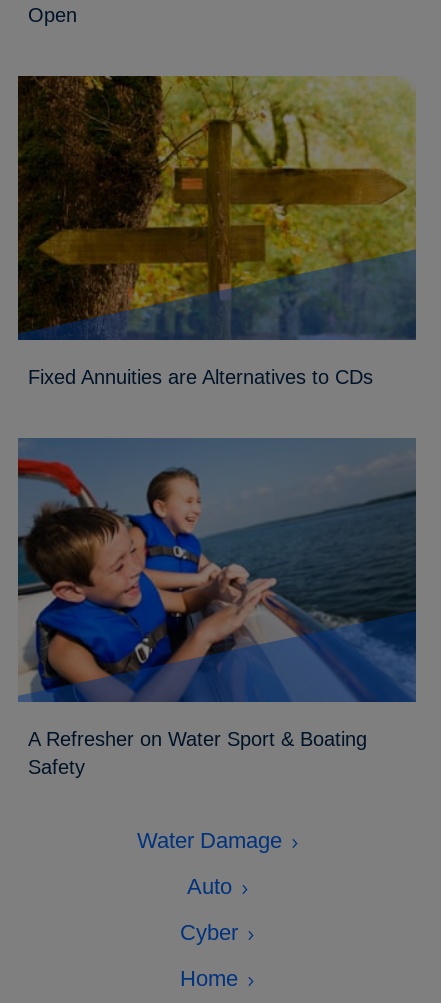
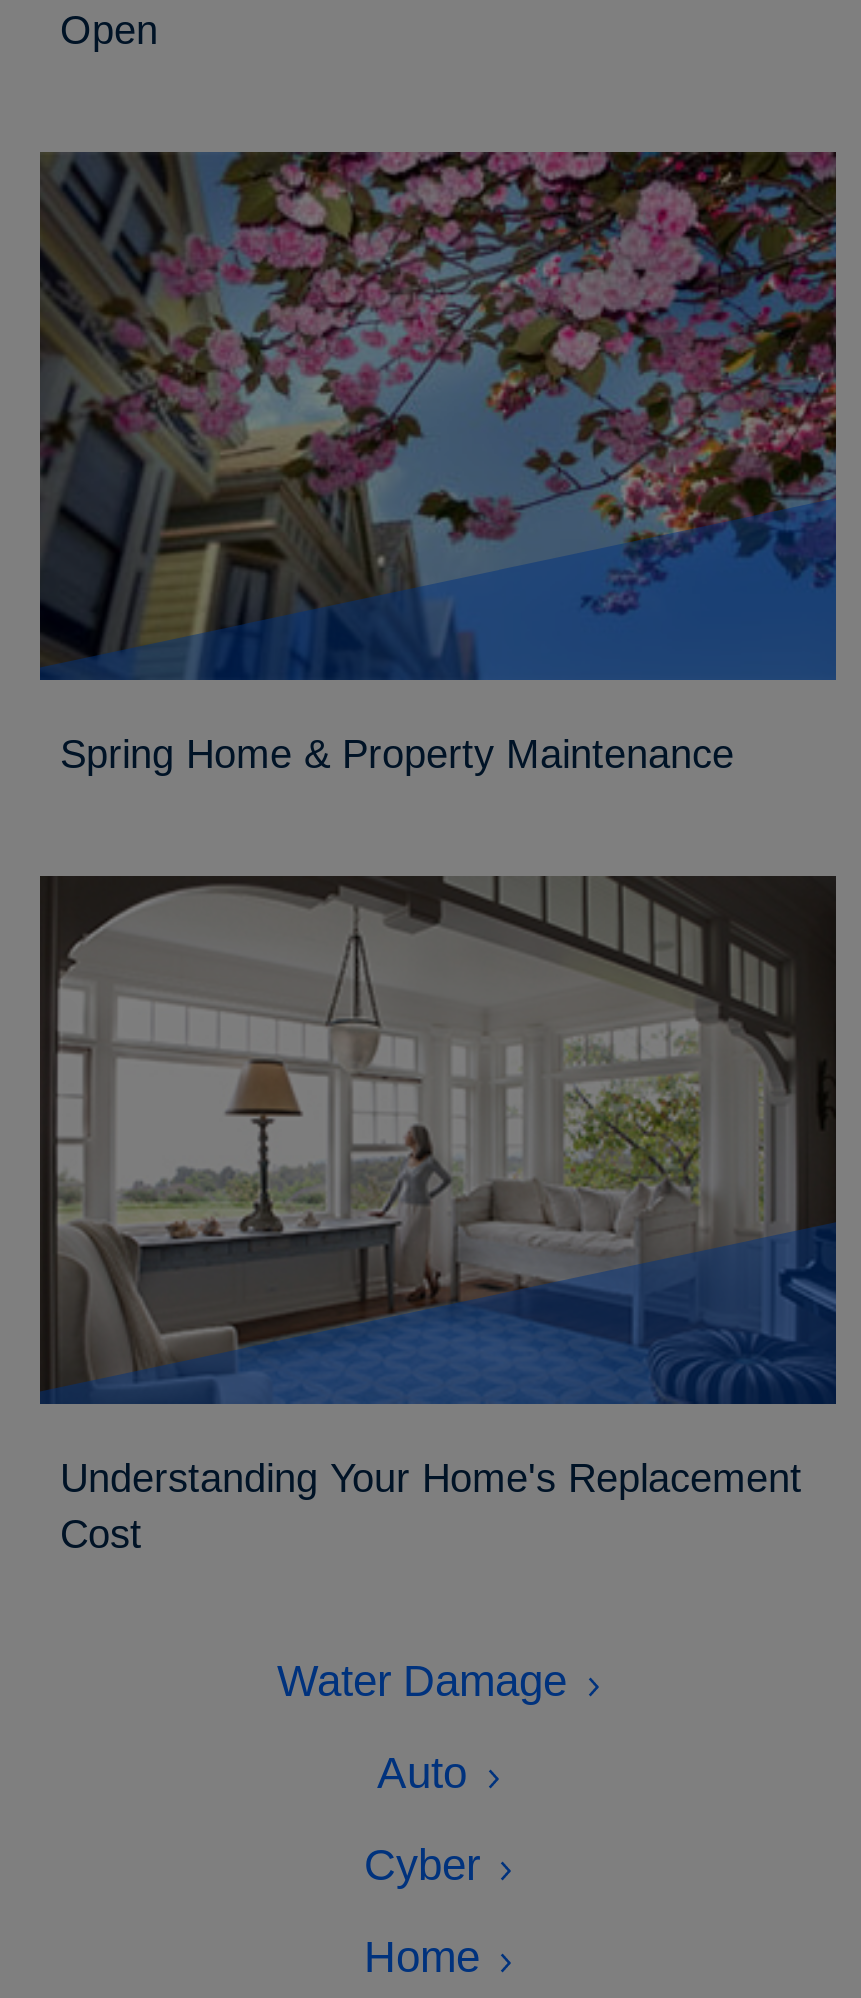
[17,75,417,388] [image] | Fixed Annuities are Alternatives to CDs -> [38,150,838,776] [image] | Spring Home & Property Maintenance
[17,437,417,778] [image] | A Refresher on Water Sport & Boating | Safety -> [38,874,838,1556] [image] | Understanding Your Home's Replacement | Cost

